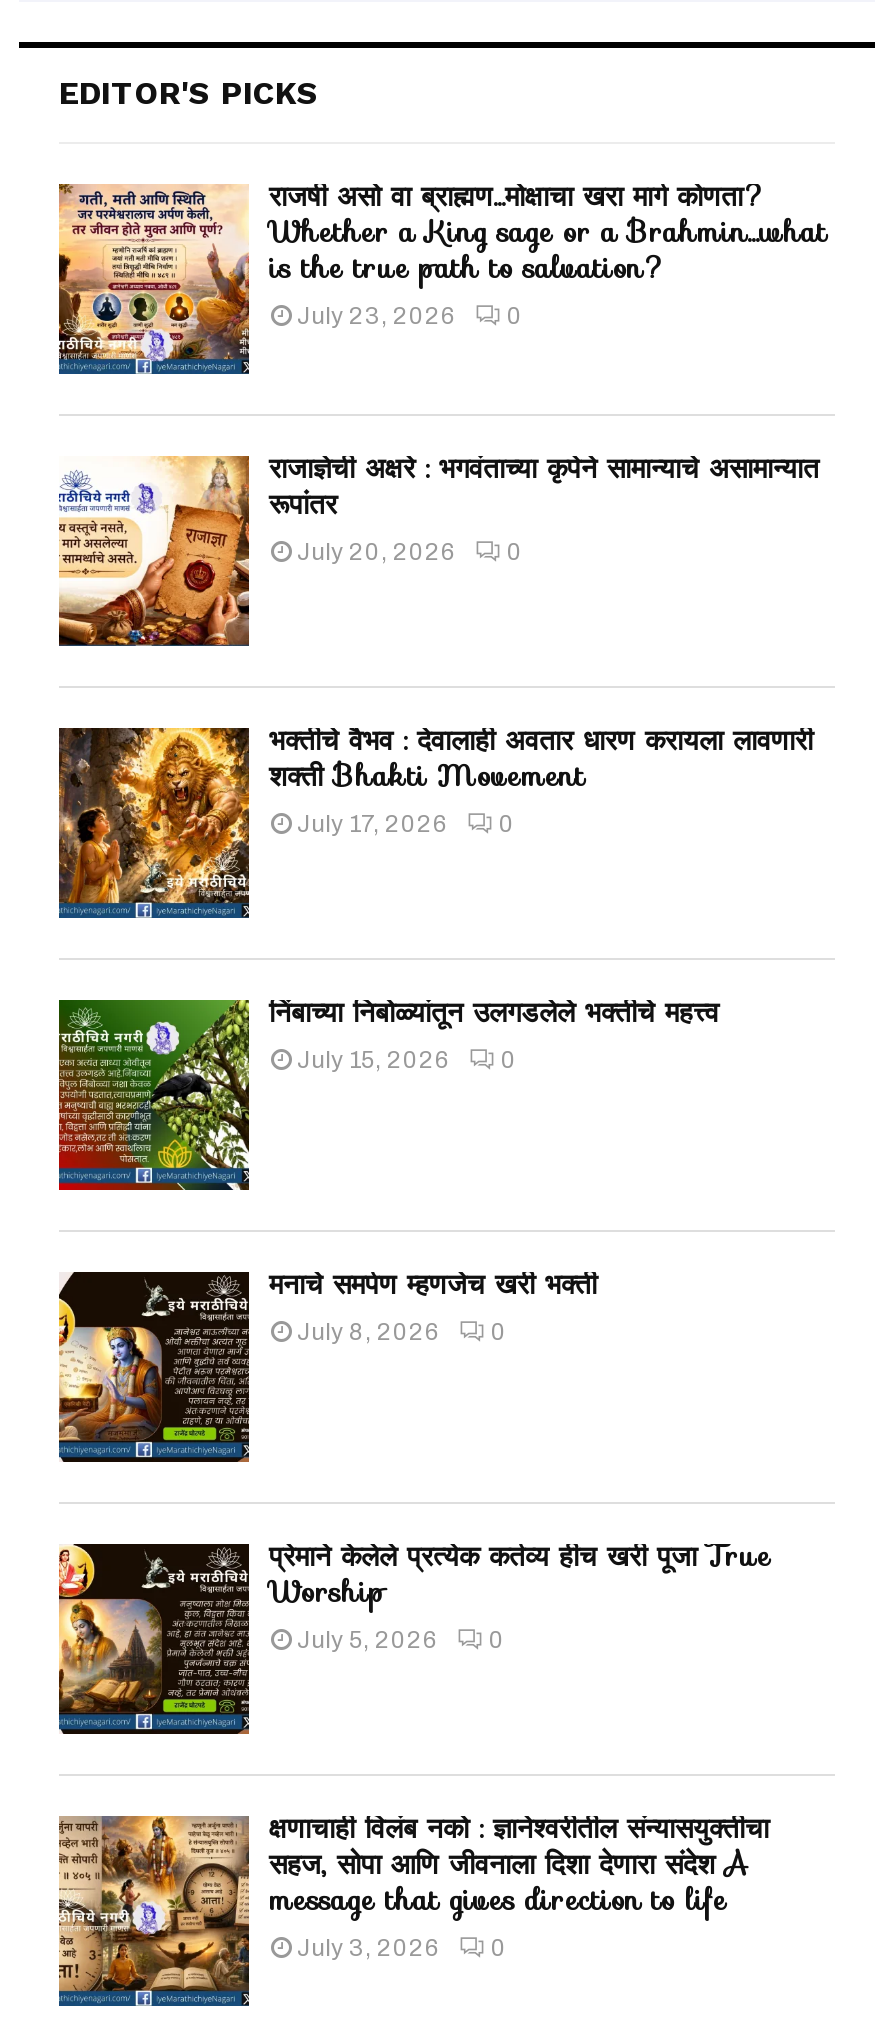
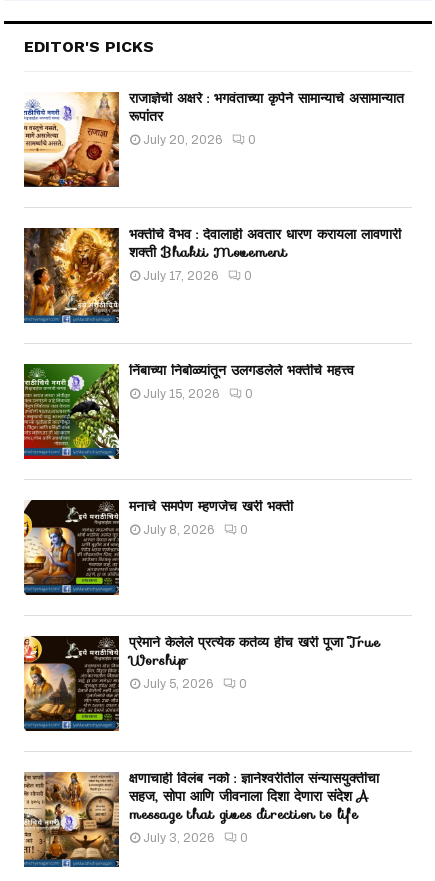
[57,173,827,374] [image] | राजर्षी असो वा ब्राह्मण…मोक्षाचा खरा मार्ग कोणता? | Whether a King sage or a Brahmin…what | is the true path to salvation? | July 23, 2026 | 0 -> none

